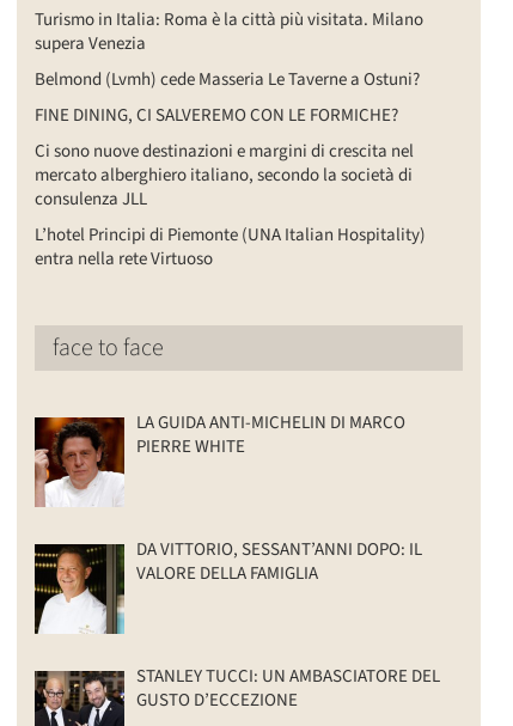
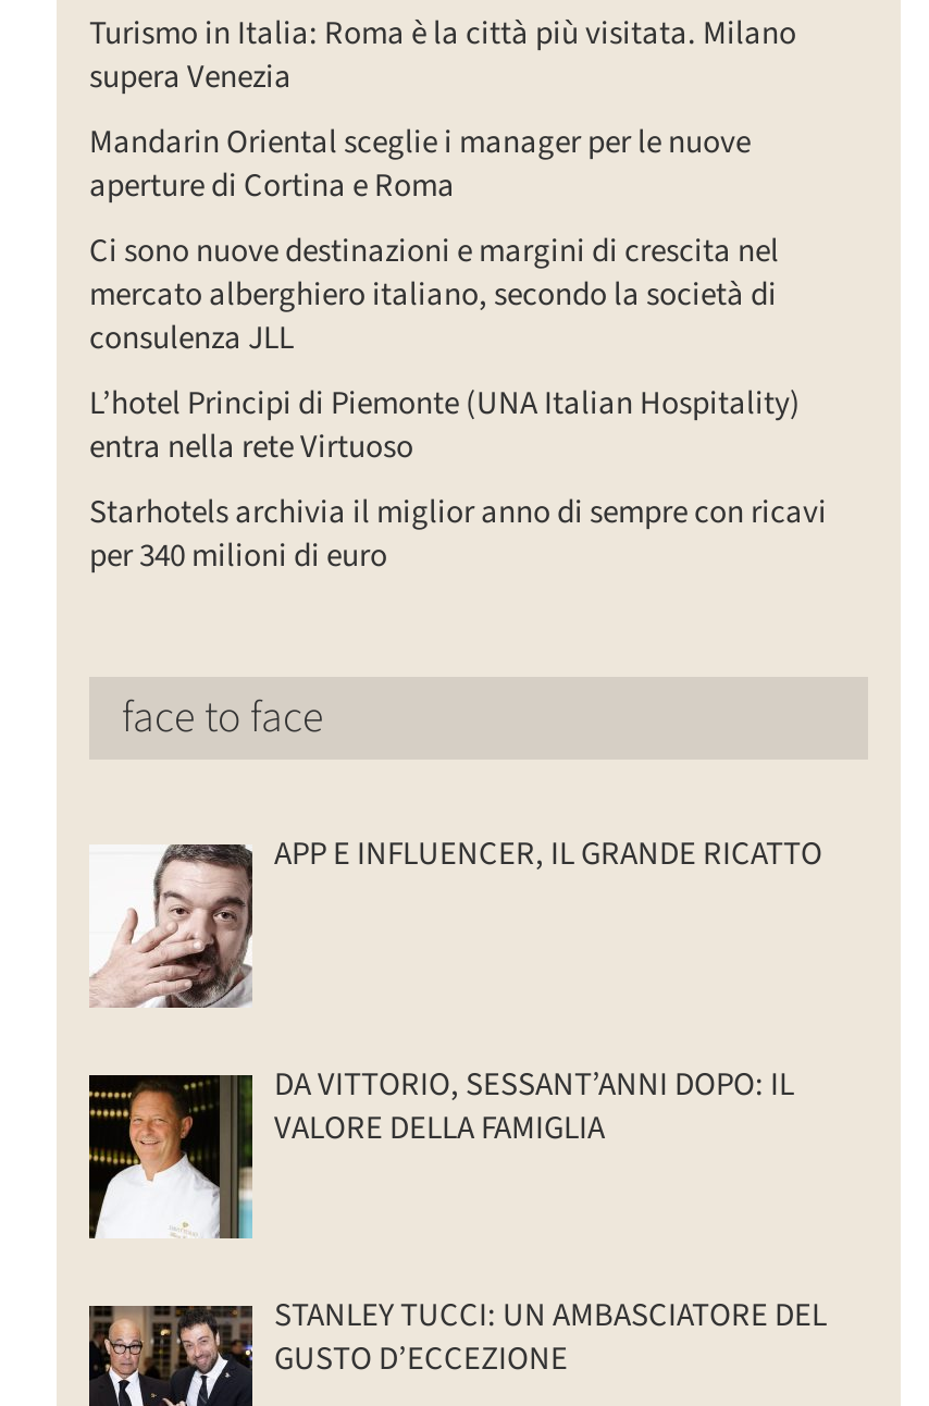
[35,67,420,128] Belmond (Lvmh) cede Masseria Le Taverne a Ostuni? | FINE DINING, CI SALVEREMO CON LE FORMICHE? -> [89,121,751,210] Mandarin Oriental sceglie i manager per le nuove | aperture di Cortina e Roma
none -> [89,491,827,580] Starhotels archivia il miglior anno di sempre con ricavi | per 340 milioni di euro
[33,411,405,507] [image] | LA GUIDA ANTI-MICHELIN DI MARCO | PIERRE WHITE -> [89,832,822,1010] [image] | APP E INFLUENCER, IL GRANDE RICATTO

